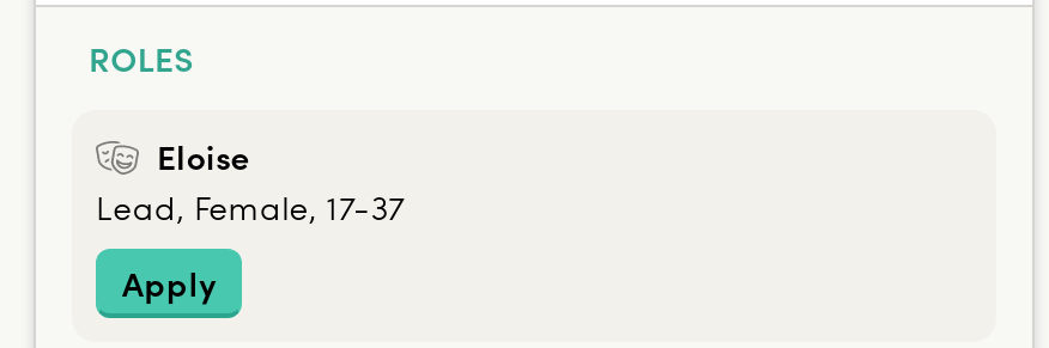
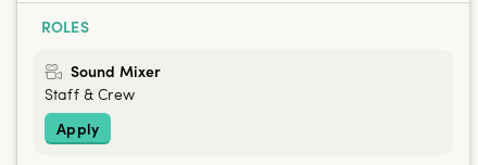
[96,132,405,230] Eloise | Lead, Female, 17-37 -> [45,60,161,104] Sound Mixer | Staff & Crew

